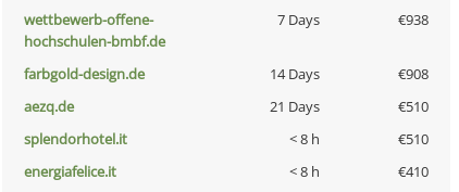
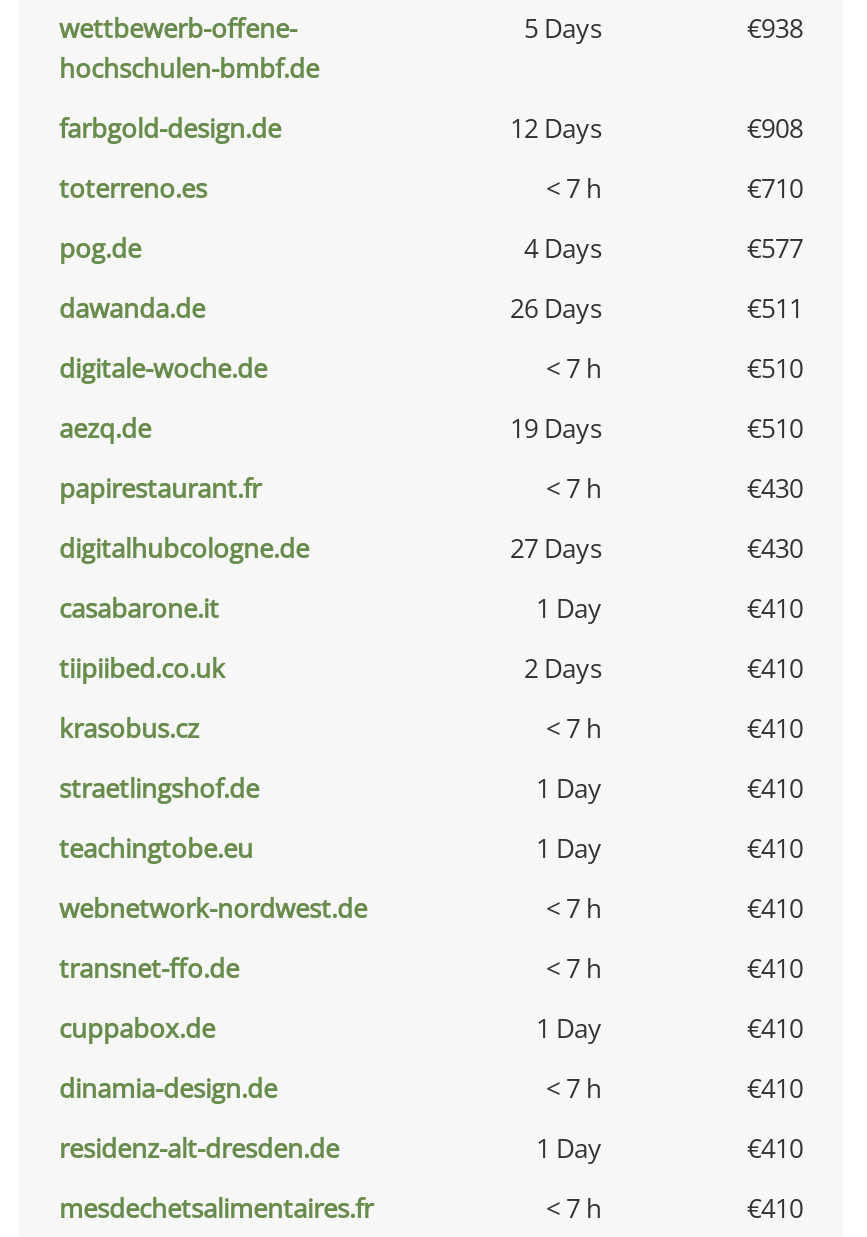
[277,10,319,29] 7 Days -> [524,10,602,46] 5 Days
[269,64,319,84] 14 Days -> [510,110,602,146] 12 Days
none -> [59,170,803,386] toterreno.es | < 7 h | €710 | pog.de | 4 Days | €577 | dawanda.de | 26 Days | €511 | digitale-woche.de | < 7 h | €510
[269,97,319,116] 21 Days -> [510,410,602,446] 19 Days
[24,129,429,181] splendorhotel.it | < 8 h | €510 | energiafelice.it | < 8 h -> [59,470,803,1226] papirestaurant.fr | < 7 h | €430 | digitalhubcologne.de | 27 Days | €430 | casabarone.it | 1 Day | €410 | tiipiibed.co.uk | 2 Days | €410 | krasobus.cz | < 7 h | €410 | straetlingshof.de | 1 Day | €410 | teachingtobe.eu | 1 Day | €410 | webnetwork-nordwest.de | < 7 h | €410 | transnet-ffo.de | < 7 h | €410 | cuppabox.de | 1 Day | €410 | dinamia-design.de | < 7 h | €410 | residenz-alt-dresden.de | 1 Day | €410 | mesdechetsalimentaires.fr | < 7 h

